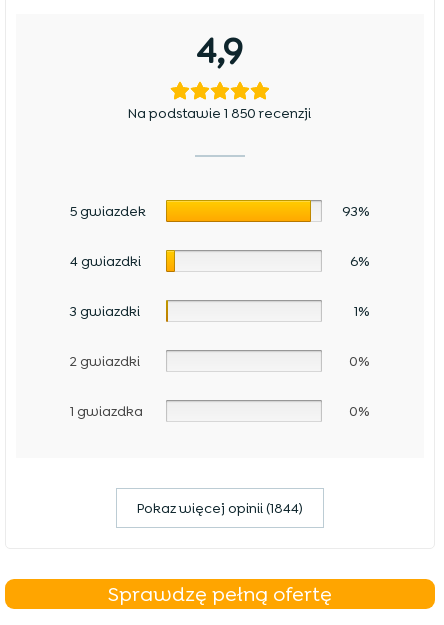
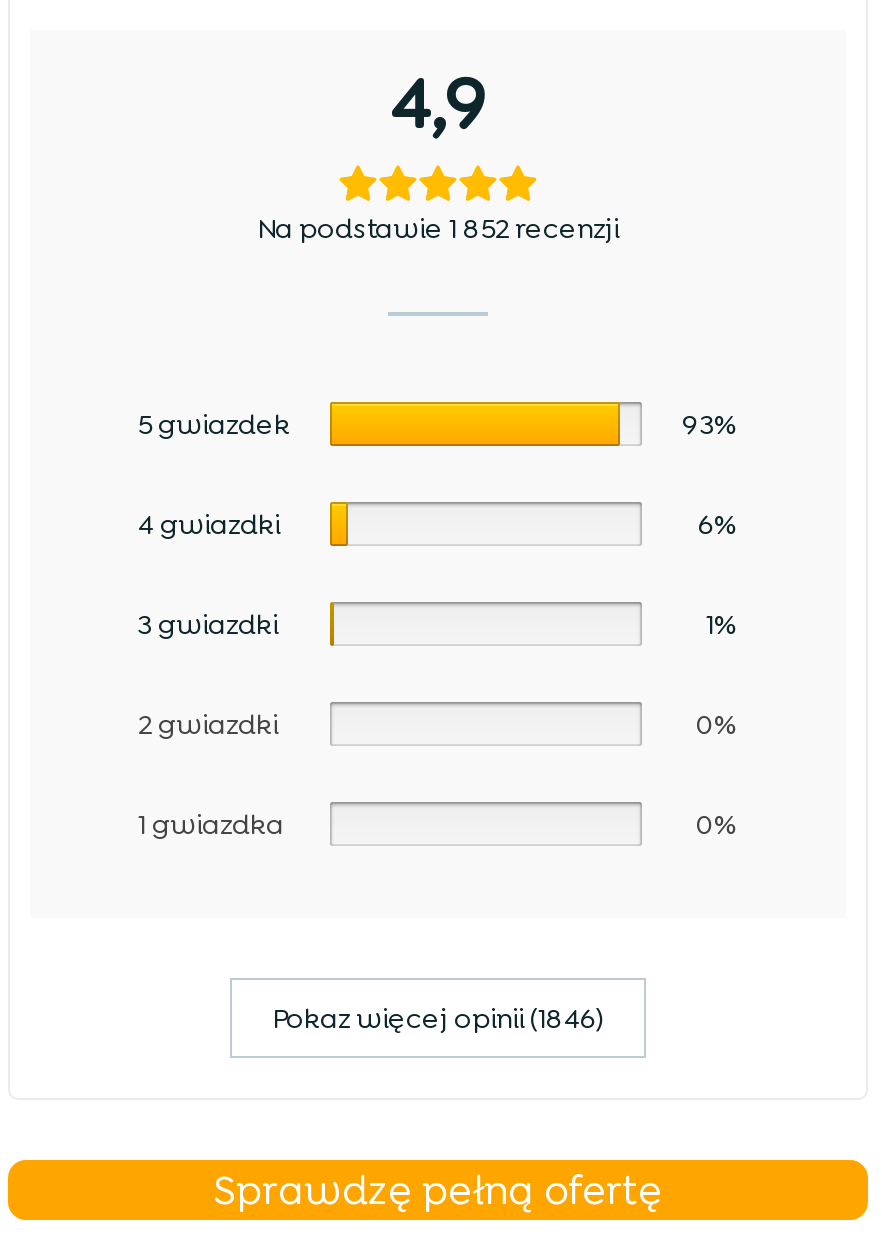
[128,103,311,121] Na podstawie 1 850 recenzji -> [257,209,619,245] Na podstawie 1 852 recenzji
[137,498,303,516] Pokaz więcej opinii (1844) -> [272,999,604,1035] Pokaz więcej opinii (1846)

